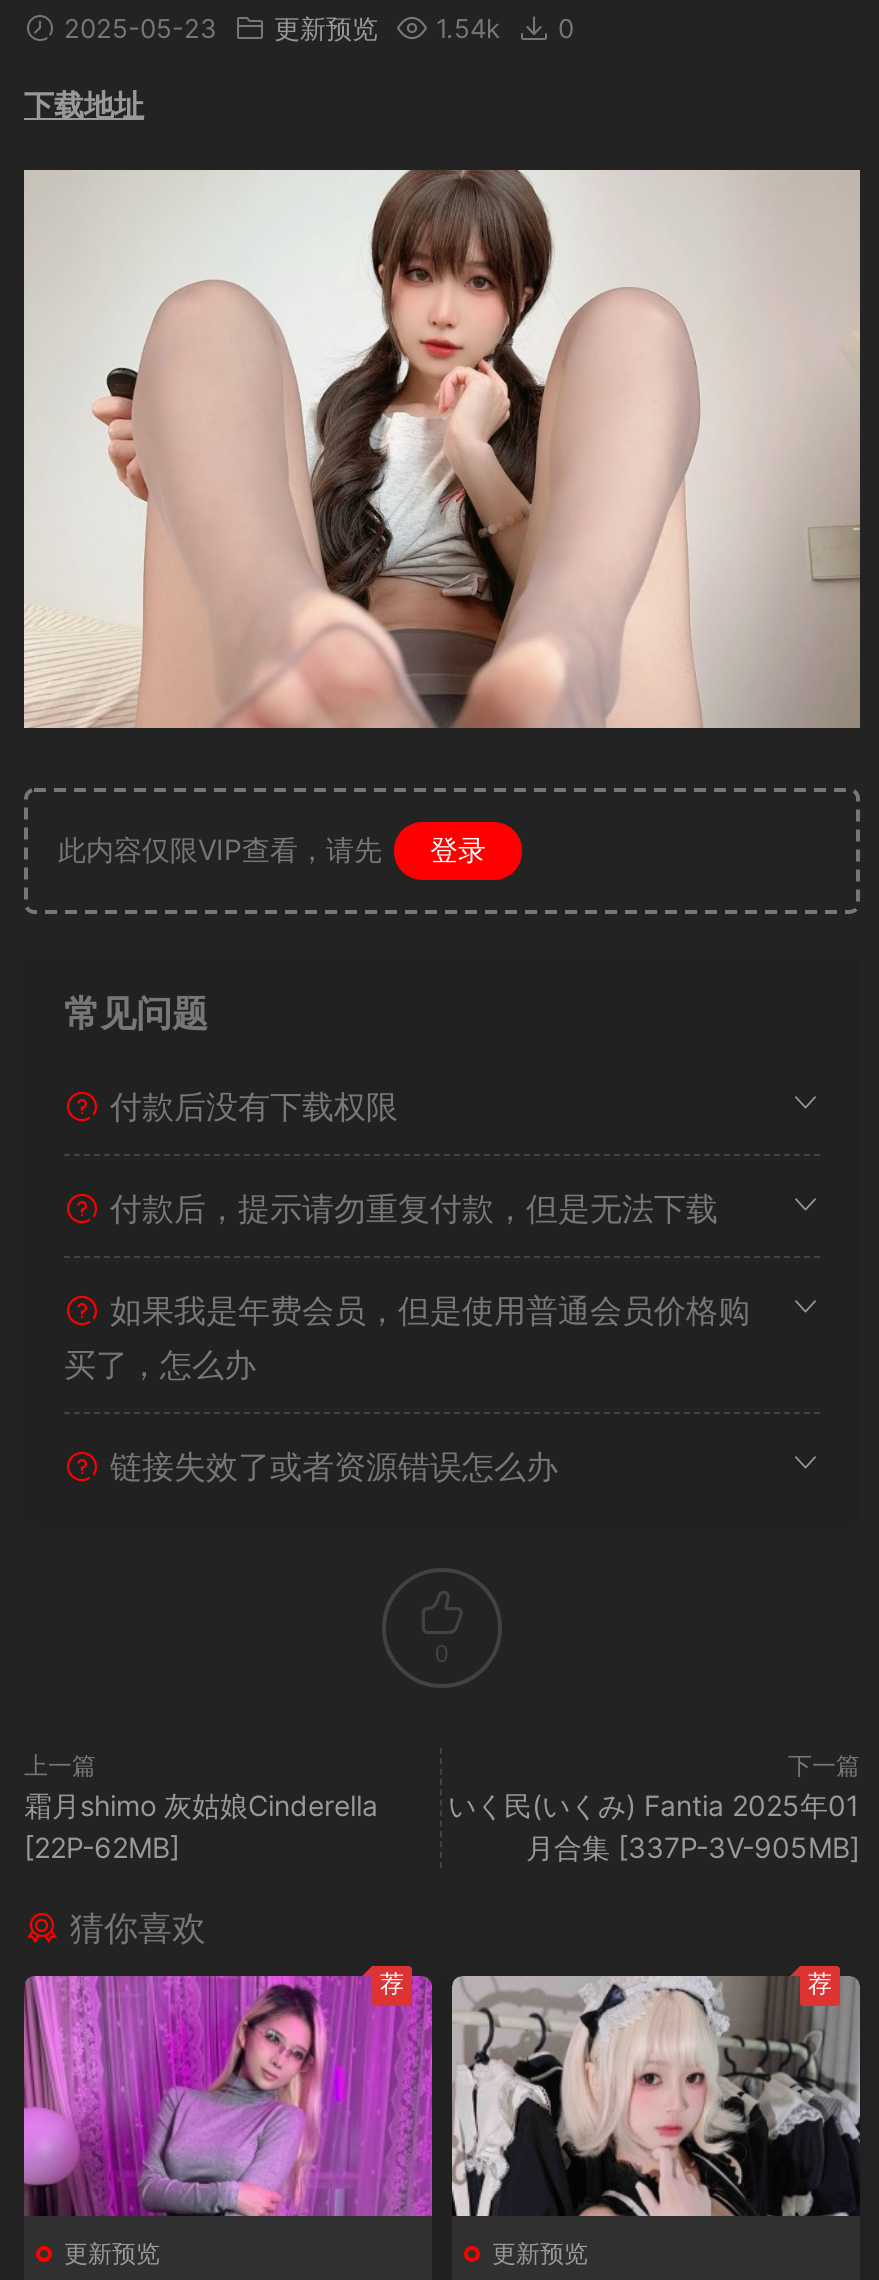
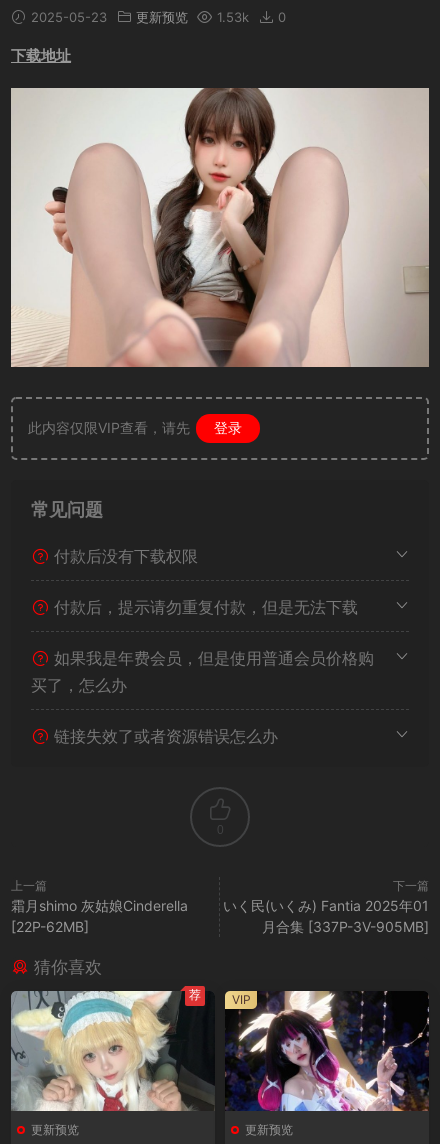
[56,12,574,44] 2025-05-23 更新预览 1.54k 0 -> [27,9,286,25] 2025-05-23 更新预览 1.53k 0
[22,1974,434,2218] [image] -> [11,990,215,1112] [image]
[450,1968,862,2218] [image] | 荐 -> [225,990,429,1112] [image] | VIP

